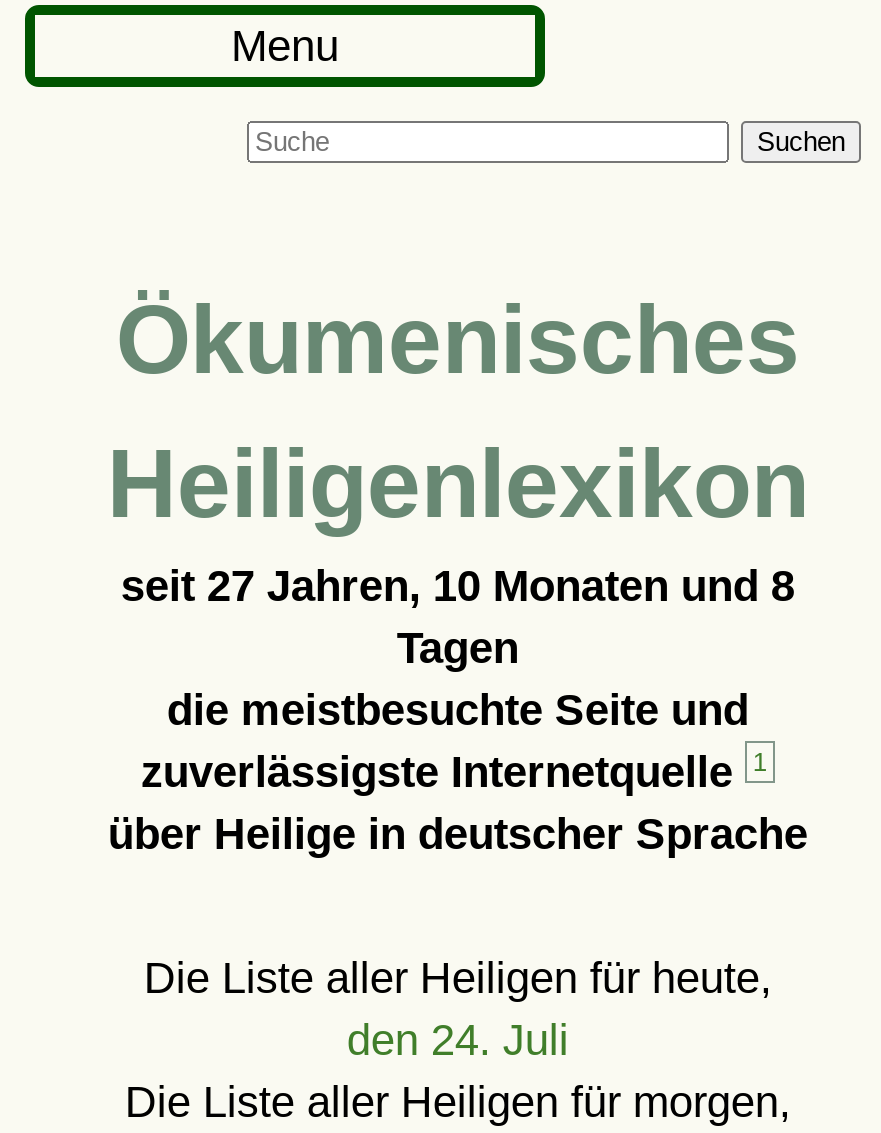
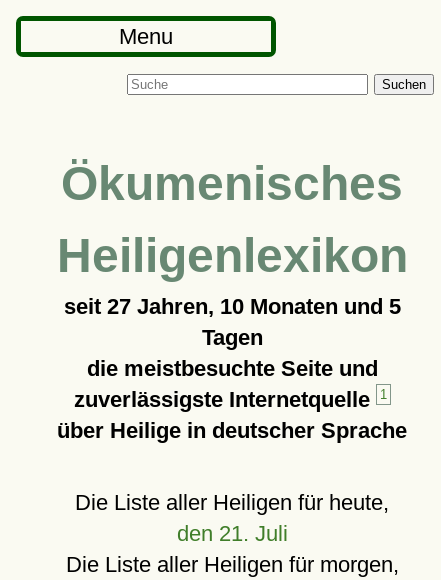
[121,561,795,611] seit 27 Jahren, 10 Monaten und 8 -> [64,294,401,319] seit 27 Jahren, 10 Monaten und 5
[347,1015,569,1065] den 24. Juli -> [177,521,288,546] den 21. Juli

